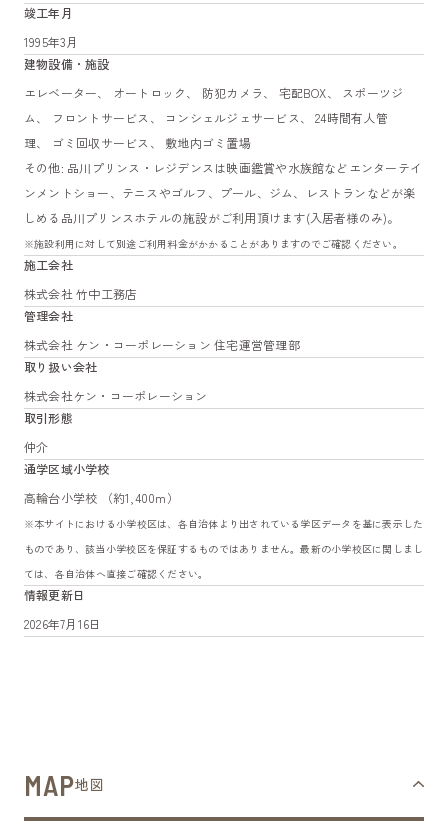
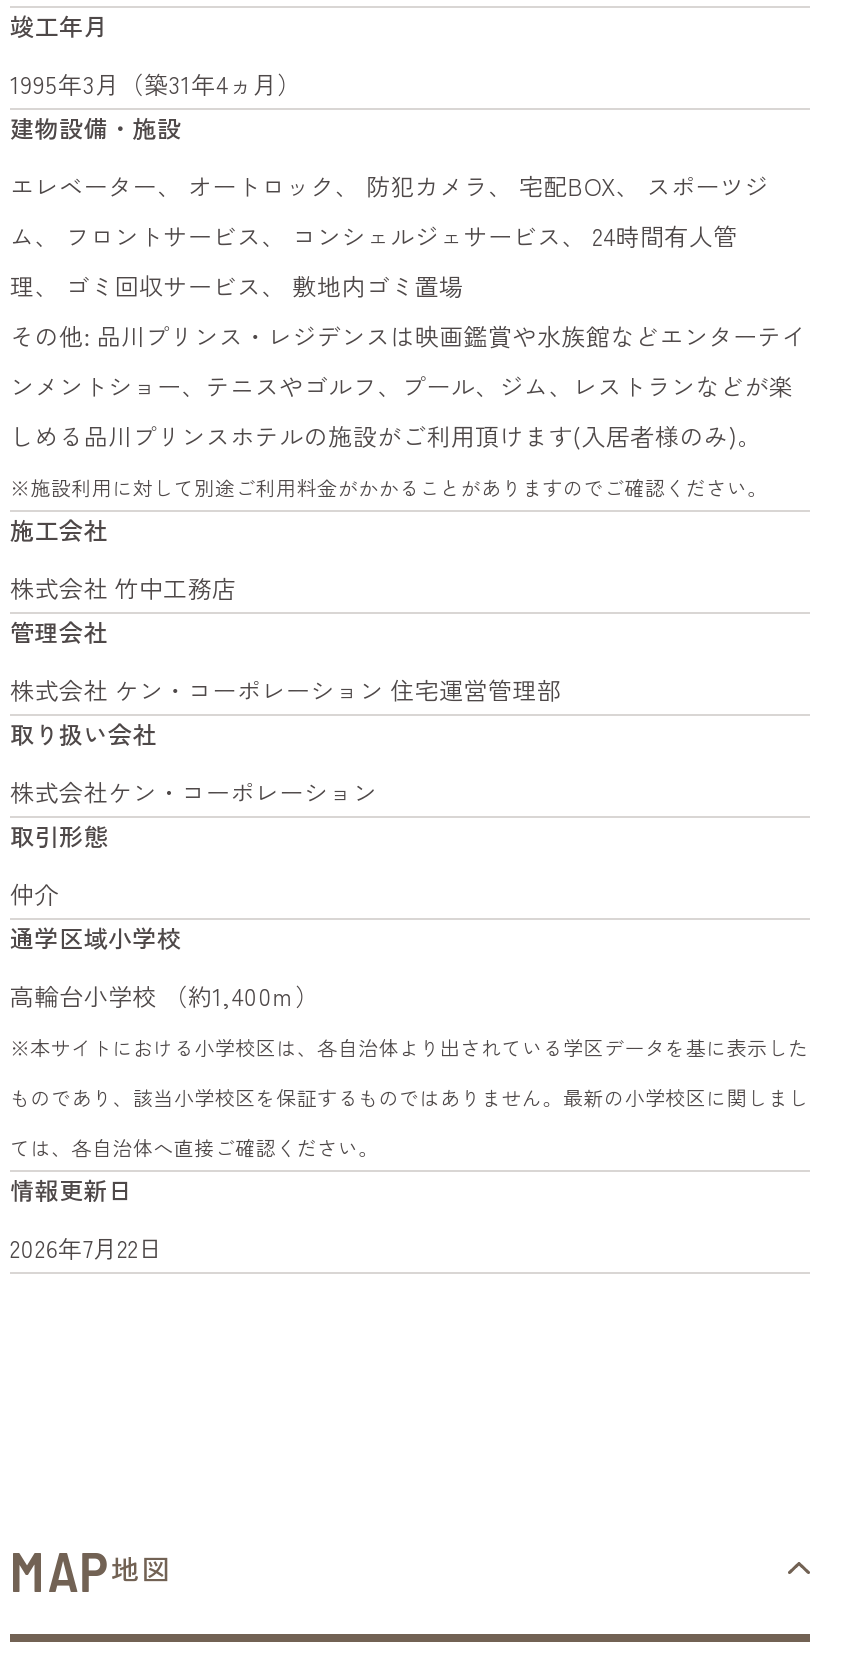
[24,33,79,50] 1995年3月 -> [10,66,302,100] 1995年3月（築31年4ヵ月）
[24,615,101,632] 2026年7月16日 -> [10,1230,163,1264] 2026年7月22日

